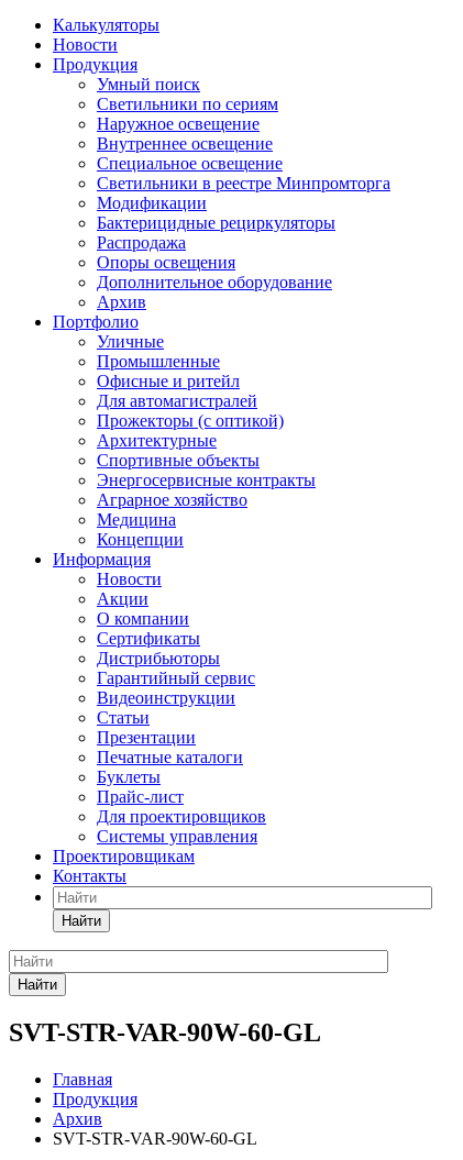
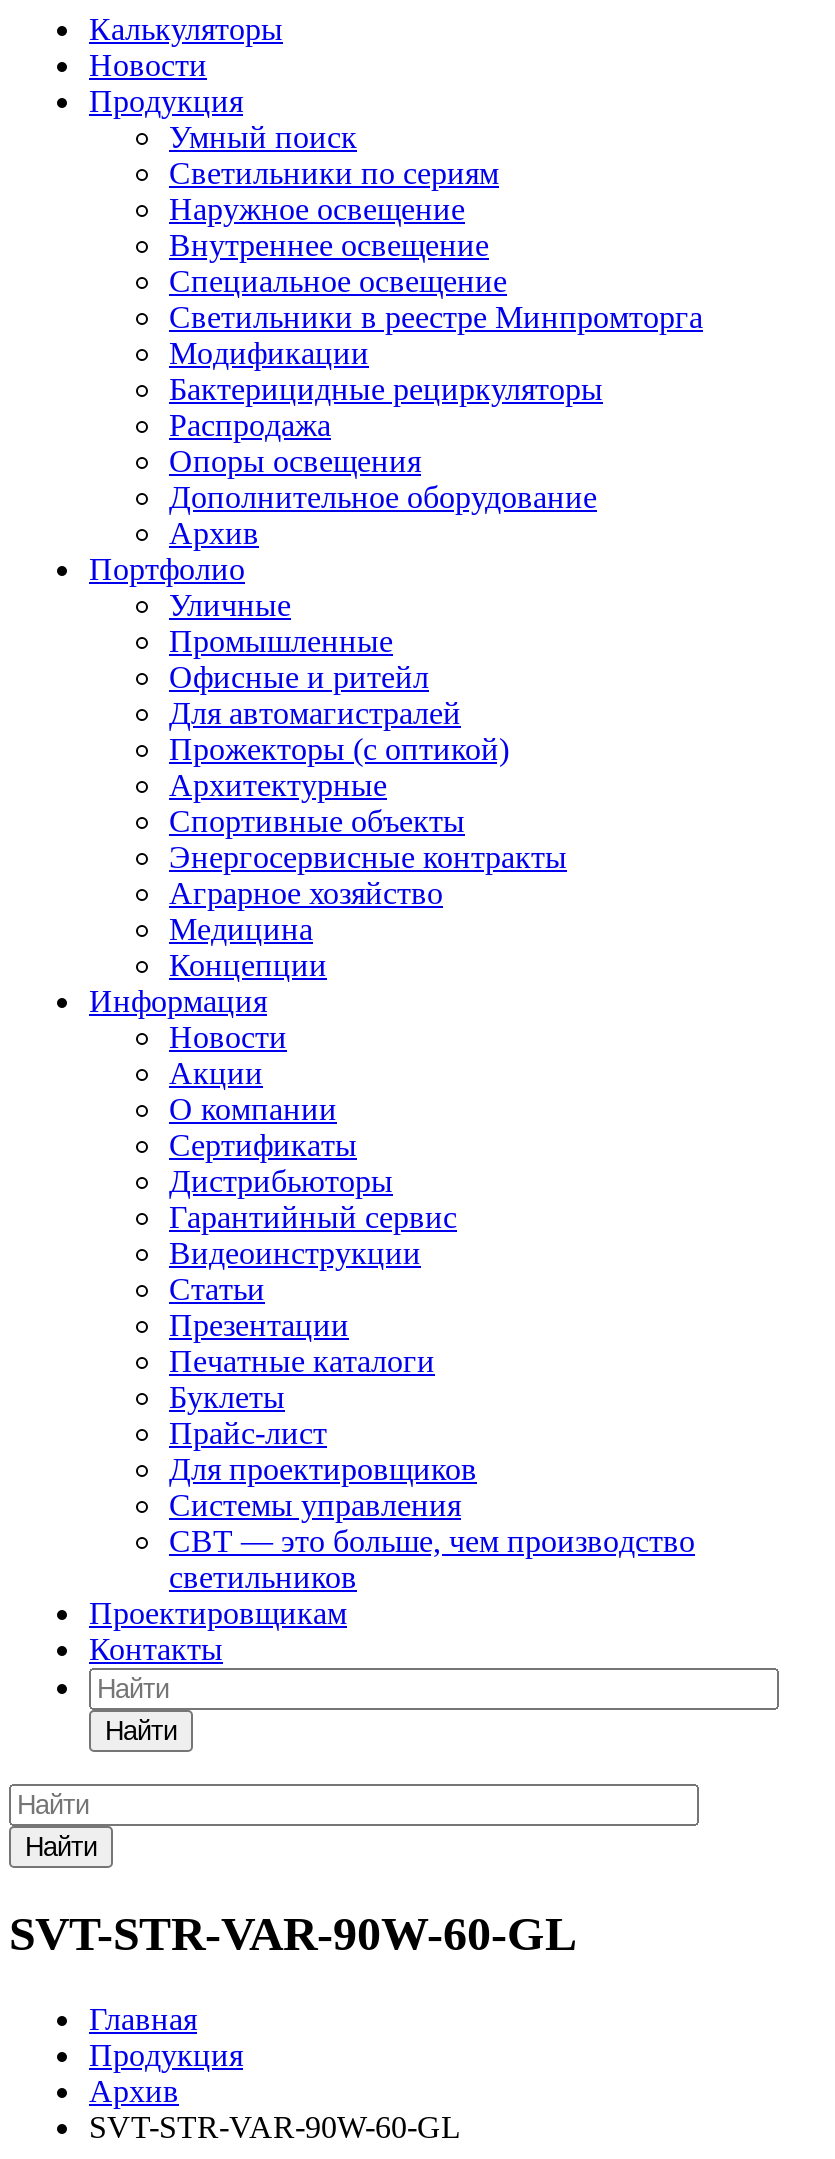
none -> [169,1524,695,1594] СВТ — это больше, чем производство | светильников

